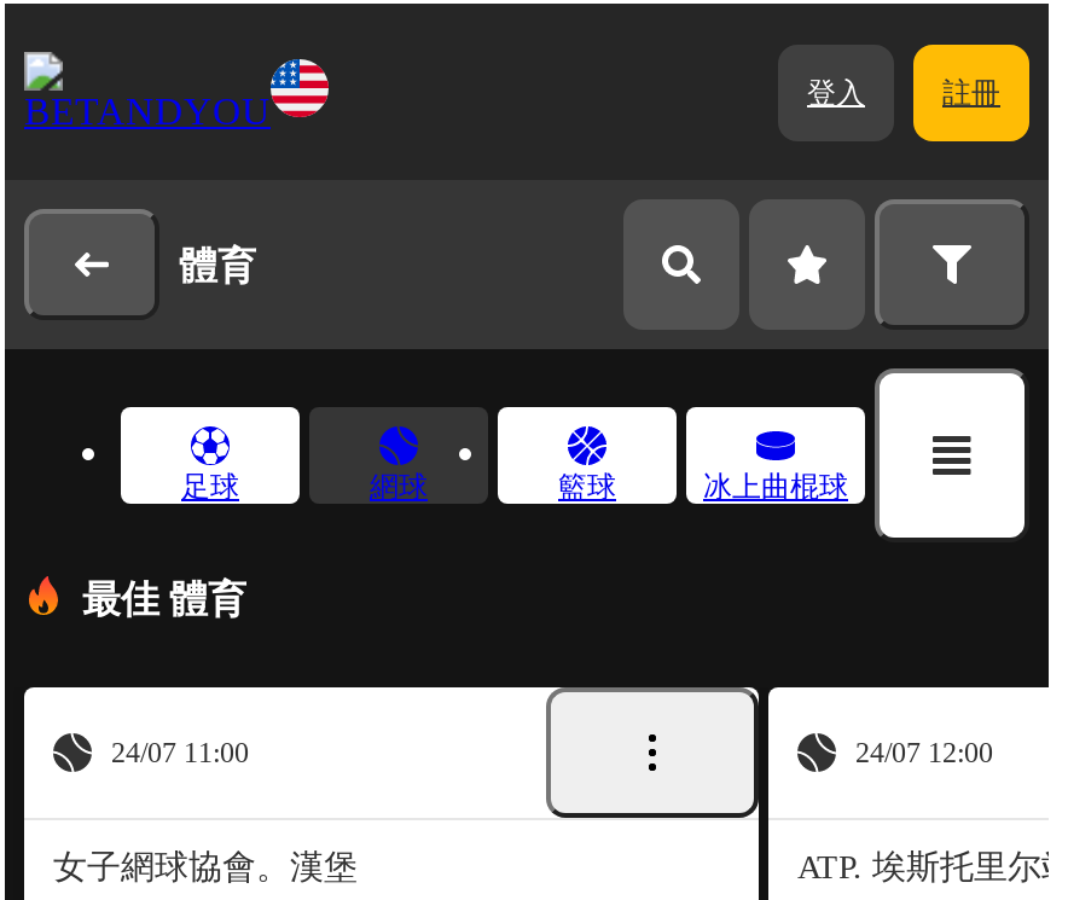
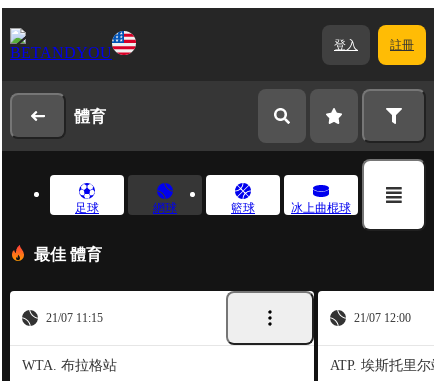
[111,736,249,770] 24/07 11:00 -> [46,311,103,325] 21/07 11:15
[855,736,993,770] 24/07 12:00 -> [354,311,411,325] 21/07 12:00
[53,849,358,886] 女子網球協會。漢堡 -> [22,358,117,373] WTA. 布拉格站

